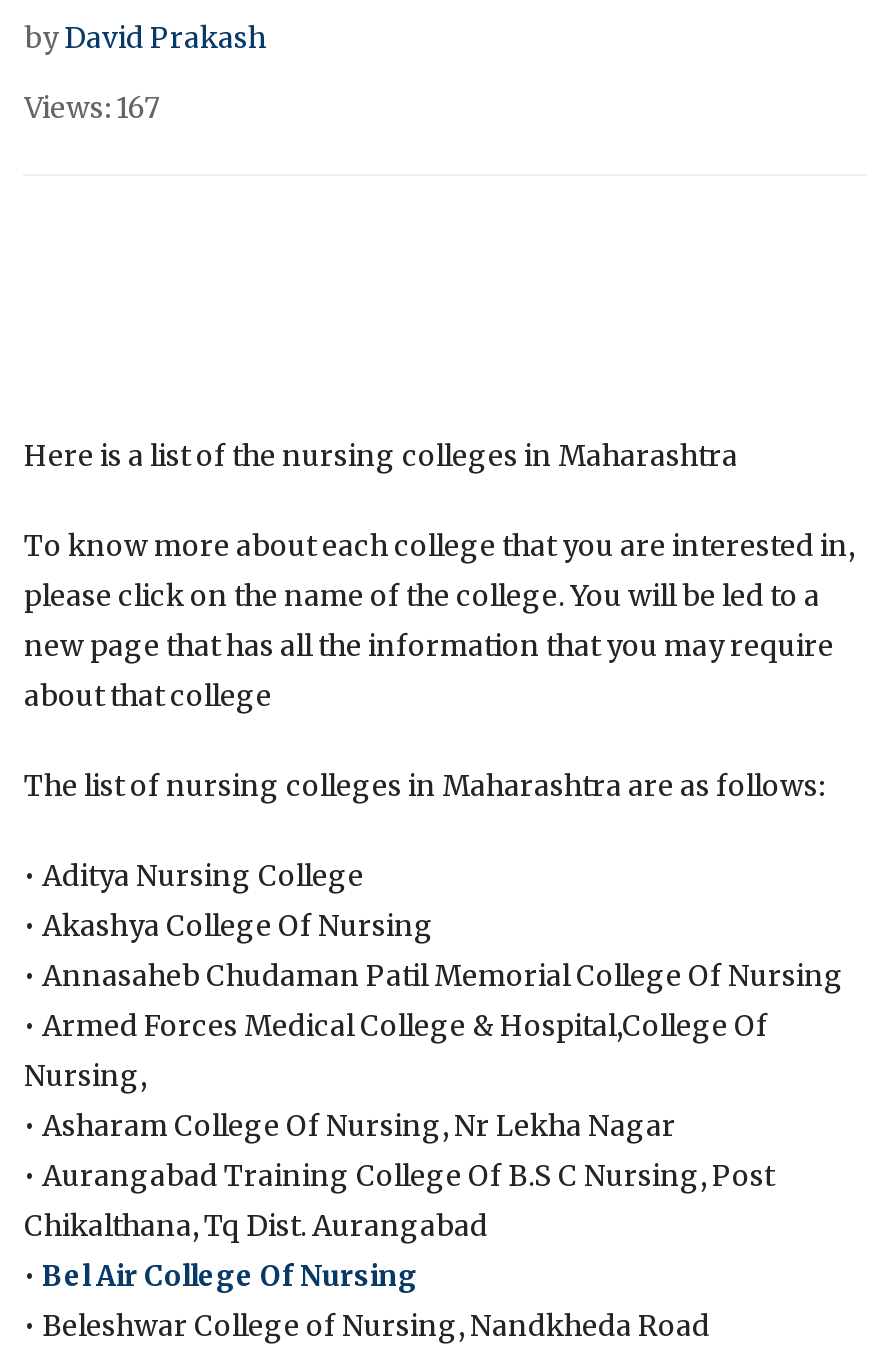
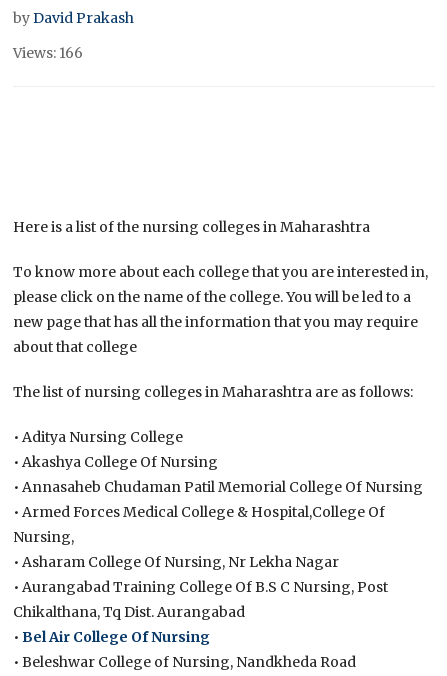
[24,89,160,125] Views: 167 -> [13,44,83,62] Views: 166

